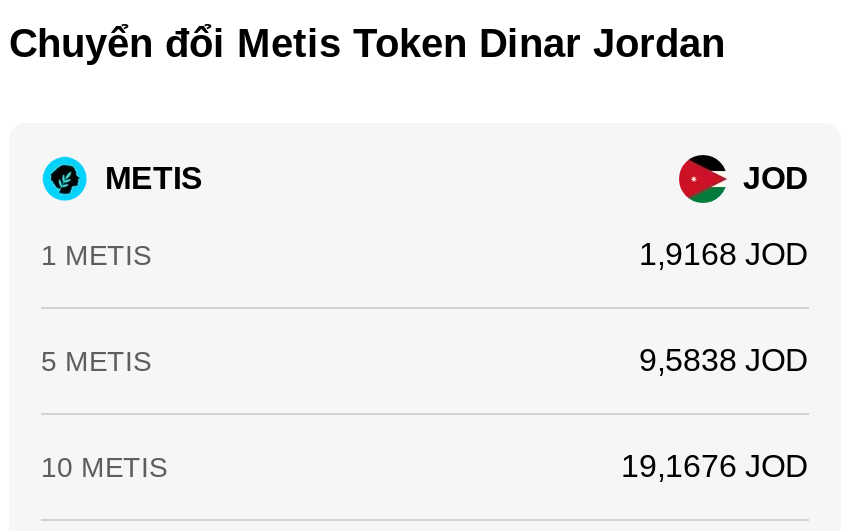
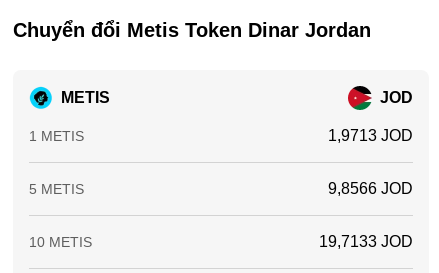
[639,237,809,271] 1,9168 JOD -> [328,127,413,144] 1,9713 JOD
[639,343,809,377] 9,5838 JOD -> [328,180,413,197] 9,8566 JOD
[621,449,809,483] 19,1676 JOD -> [319,233,413,250] 19,7133 JOD

